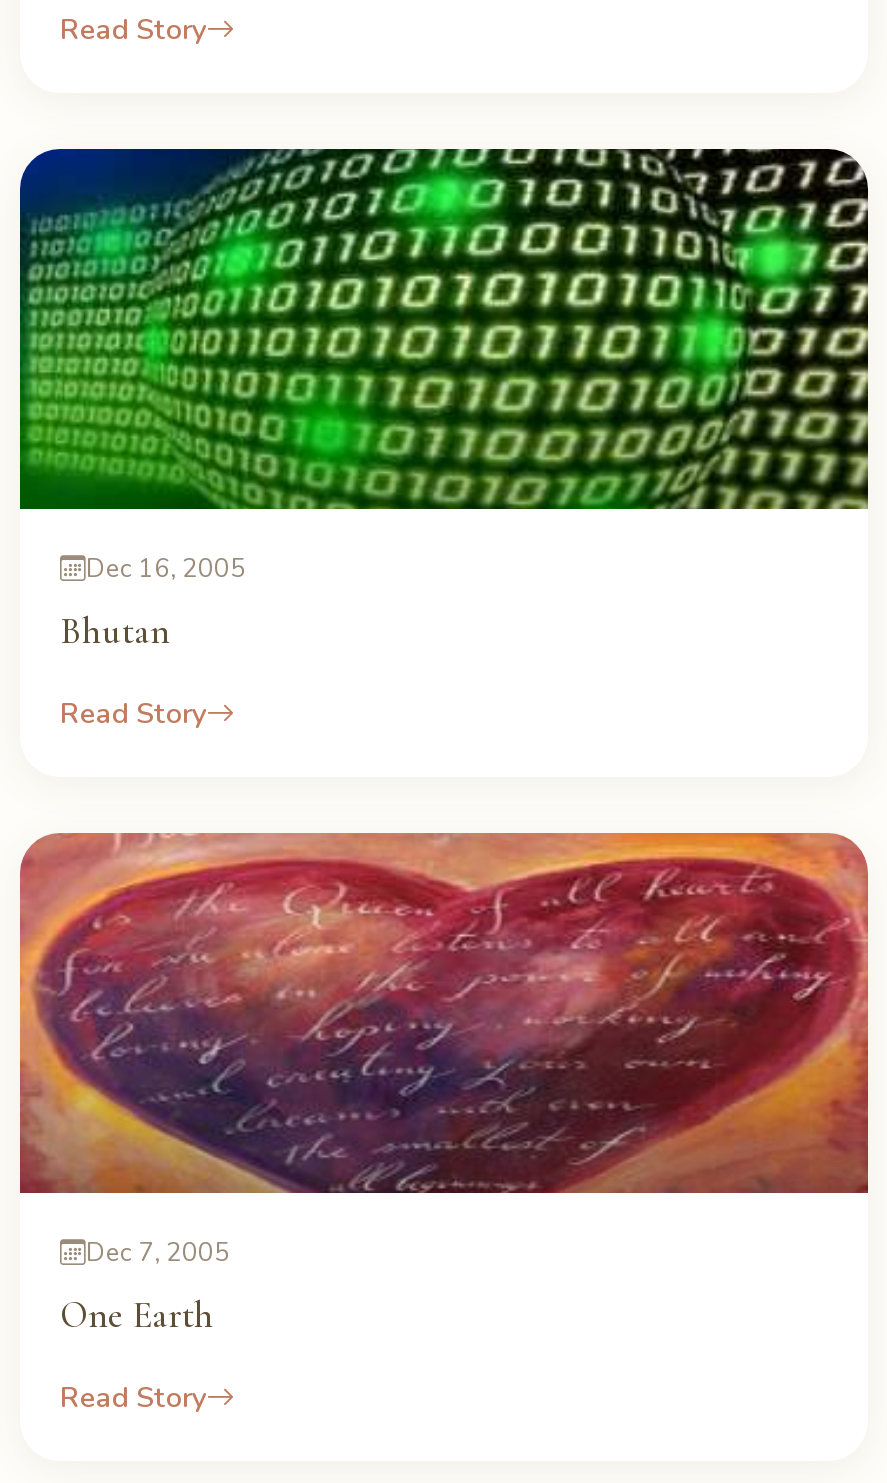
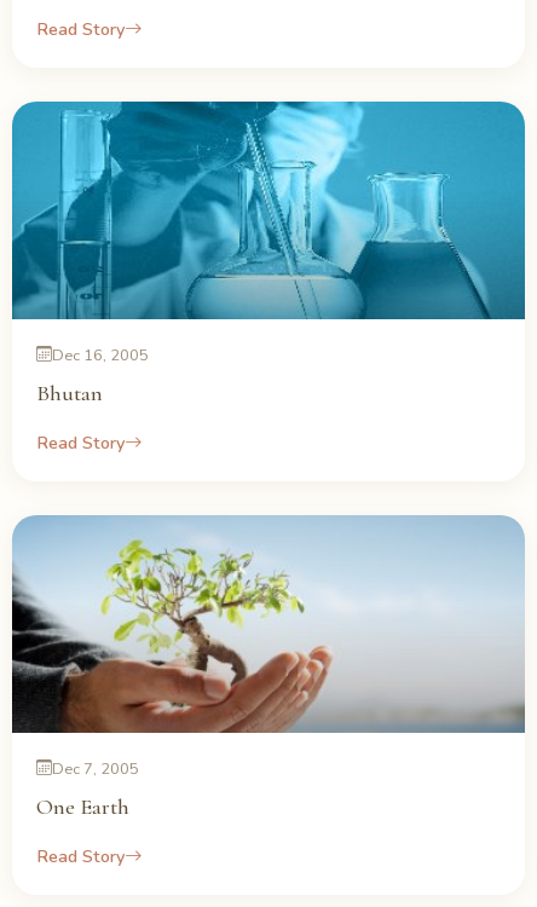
[18,146,870,512] [image] -> [11,100,526,320] [image]
[18,832,870,1194] [image] -> [11,515,525,734] [image]

